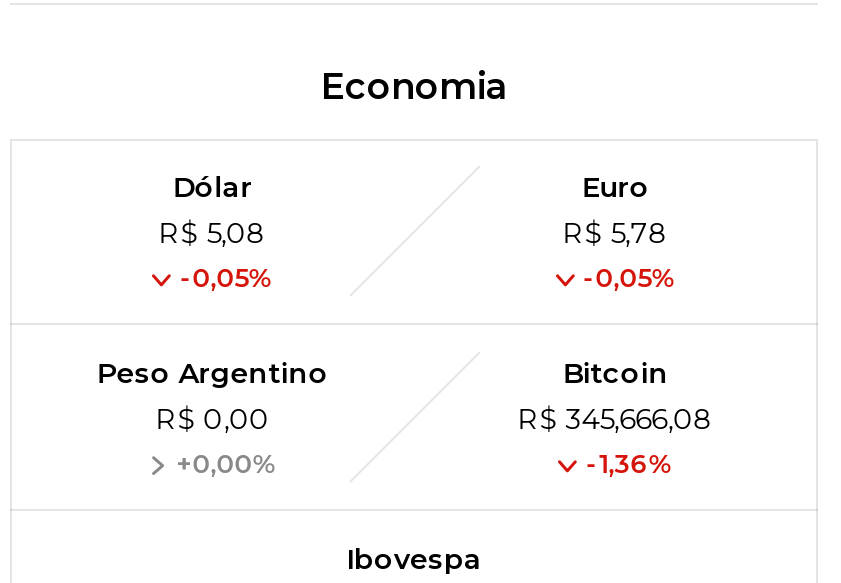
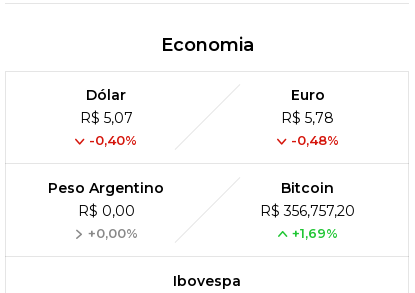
[158,214,266,250] R$ 5,08 -> [80,108,133,126] R$ 5,07
[180,260,272,292] -0,05% -> [89,131,137,147] -0,40%
[584,260,676,292] -0,05% -> [291,131,339,147] -0,48%
[518,400,714,436] R$ 345,666,08 -> [260,201,355,219] R$ 356,757,20
[587,446,673,478] -1,36% -> [292,224,338,240] +1,69%

